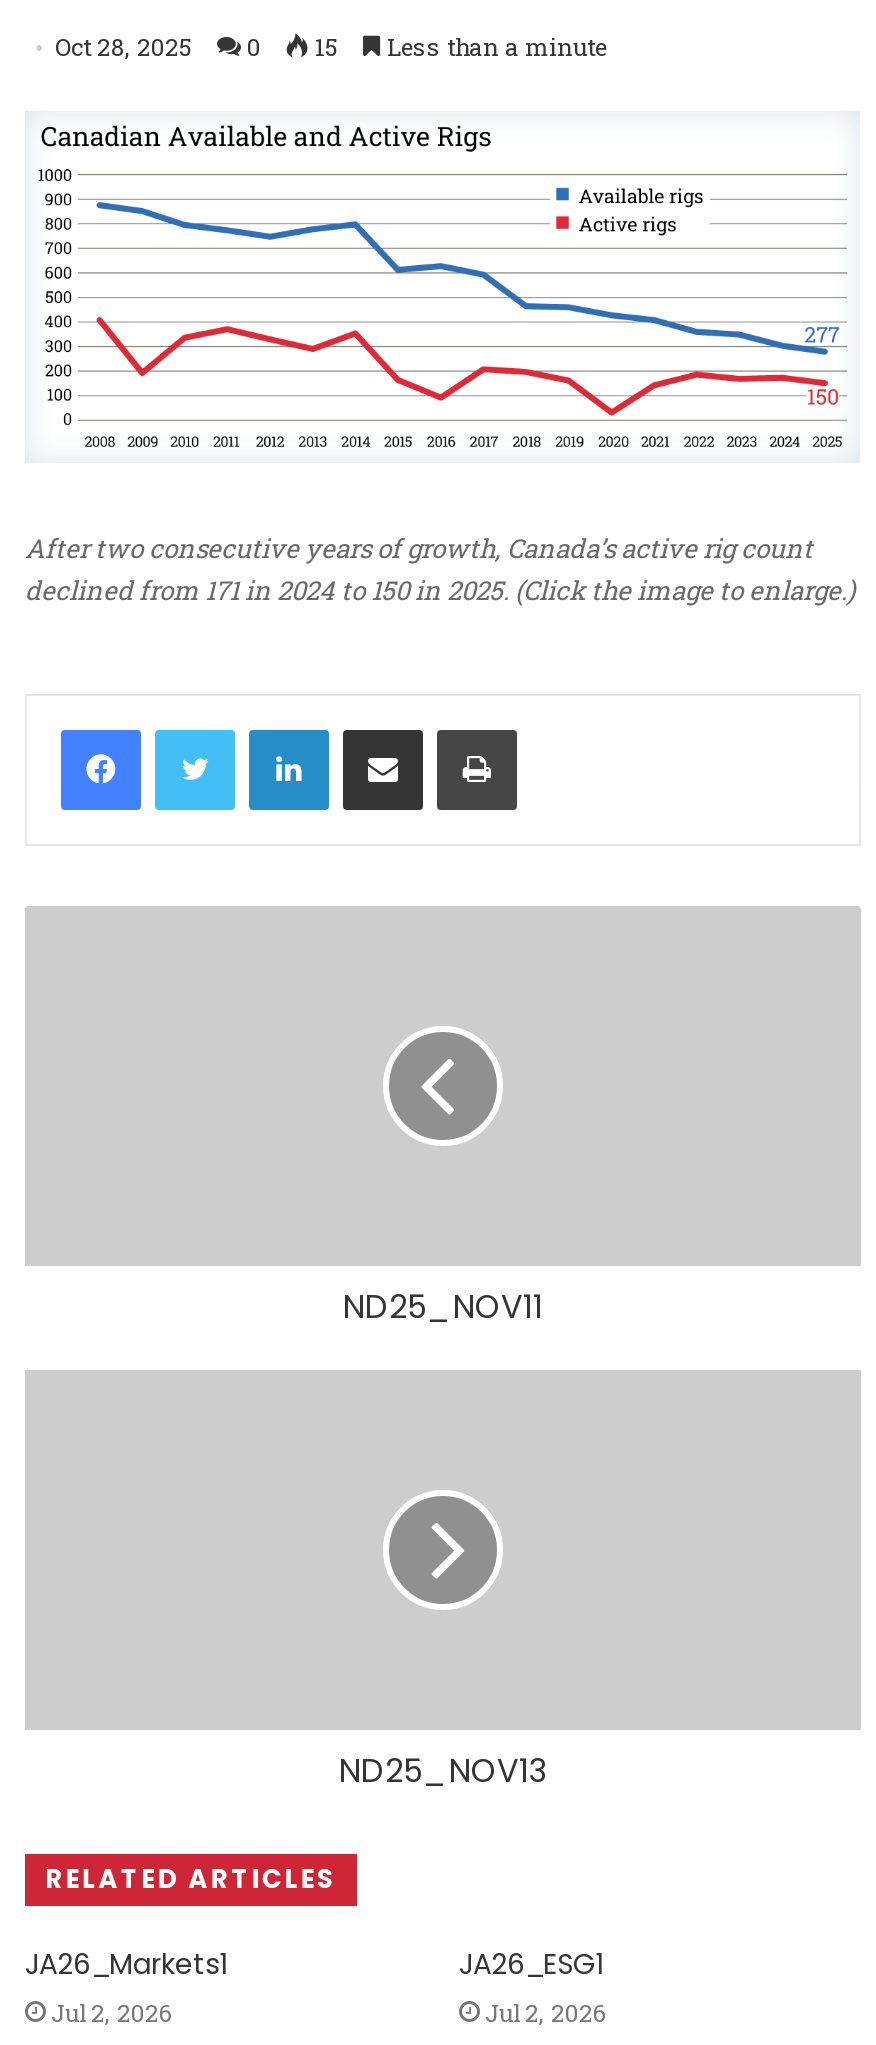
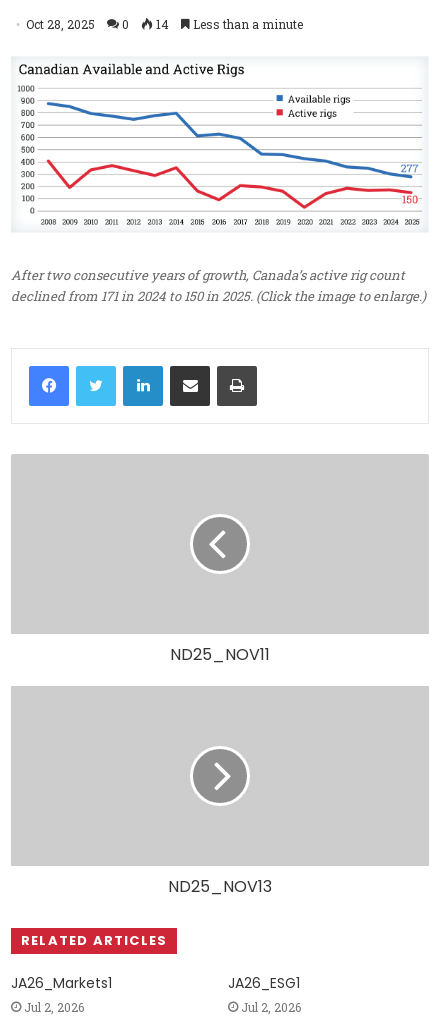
[55,29,607,61] Oct 28, 2025 0 15 Less than a minute -> [26,16,303,32] Oct 28, 2025 0 14 Less than a minute

